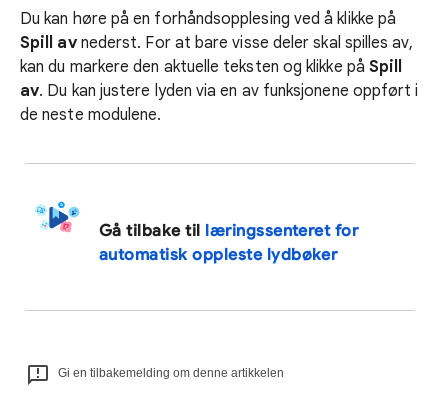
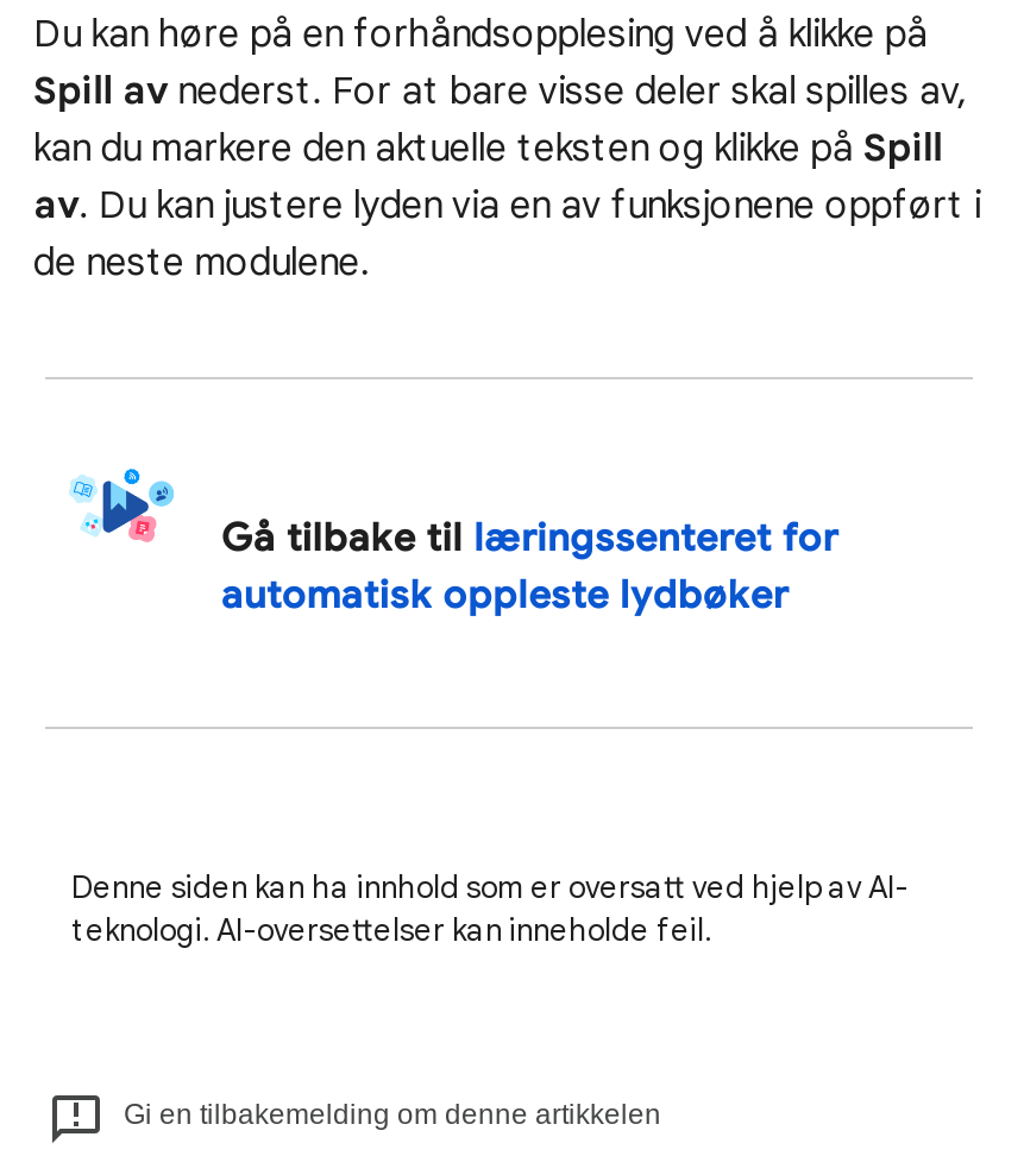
none -> [71,867,909,950] Denne siden kan ha innhold som er oversatt ved hjelp av AI- | teknologi. AI-oversettelser kan inneholde feil.

